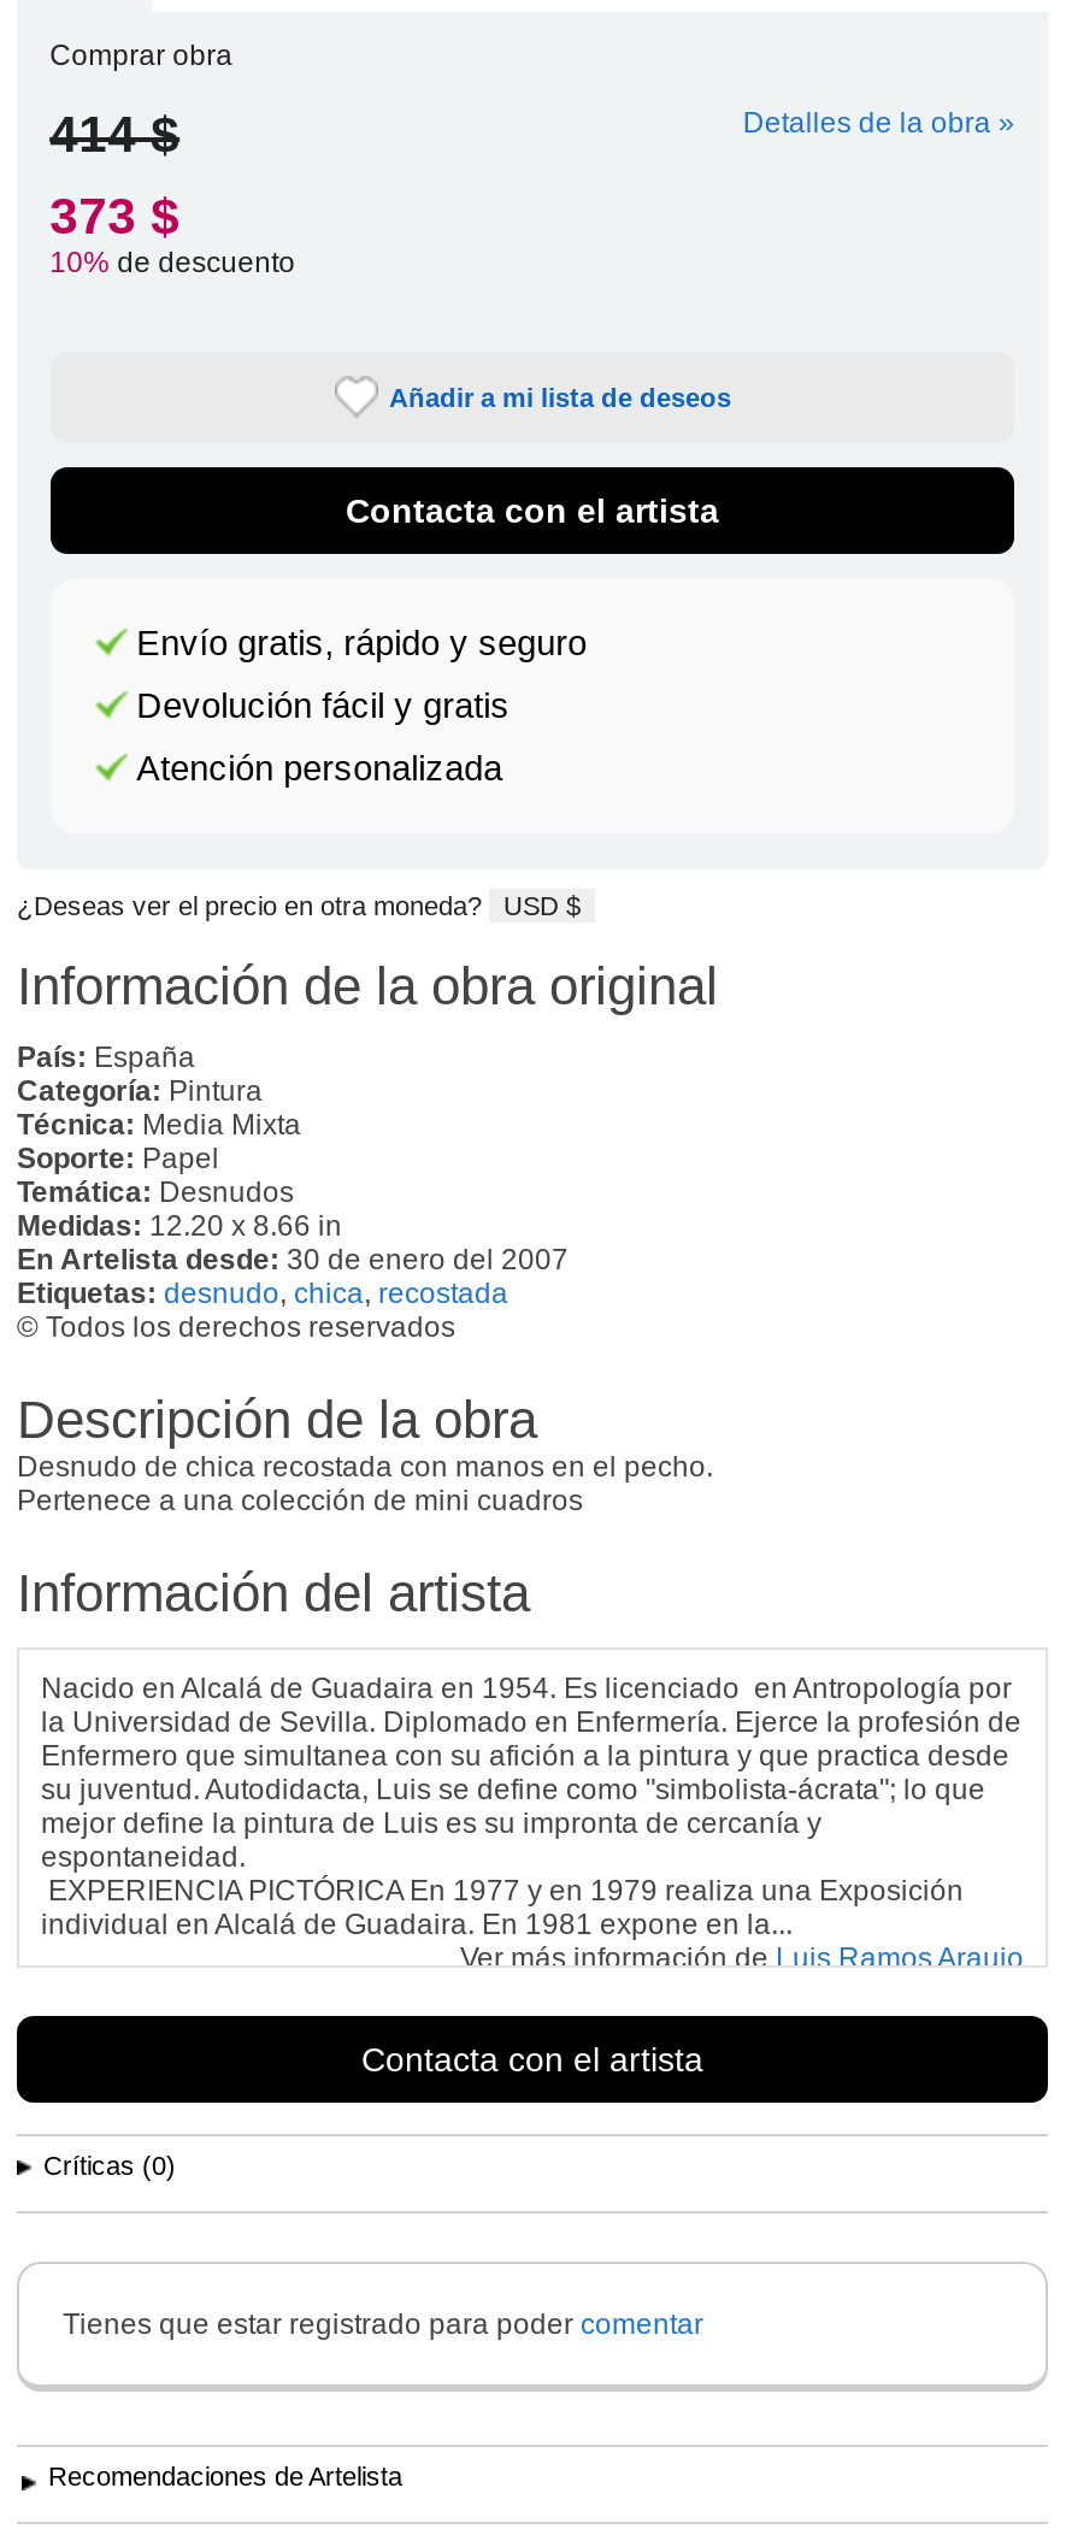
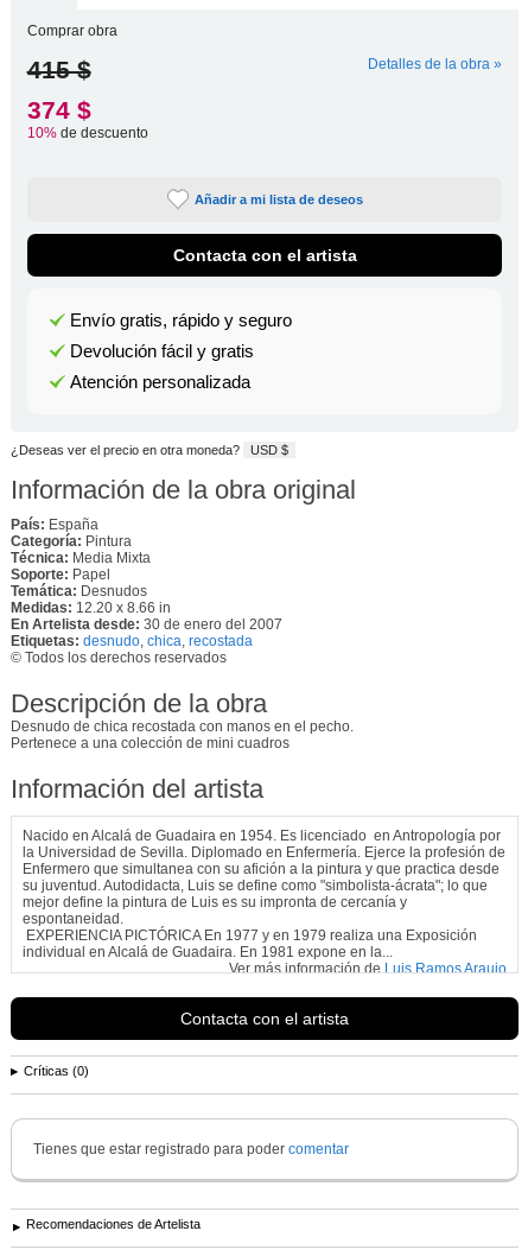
[50,107,180,162] 414 $ -> [27,56,91,83] 415 $
[50,189,180,244] 373 $ -> [27,97,91,124] 374 $

